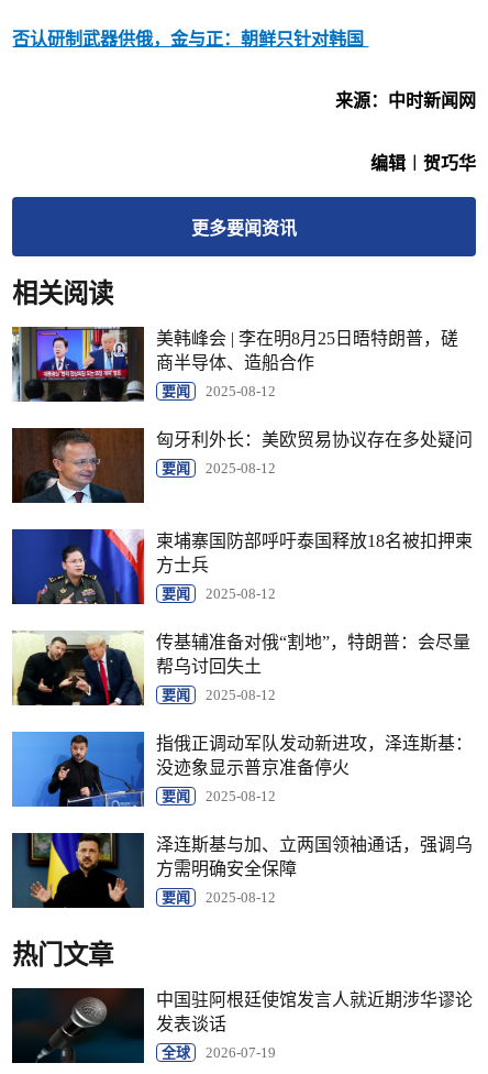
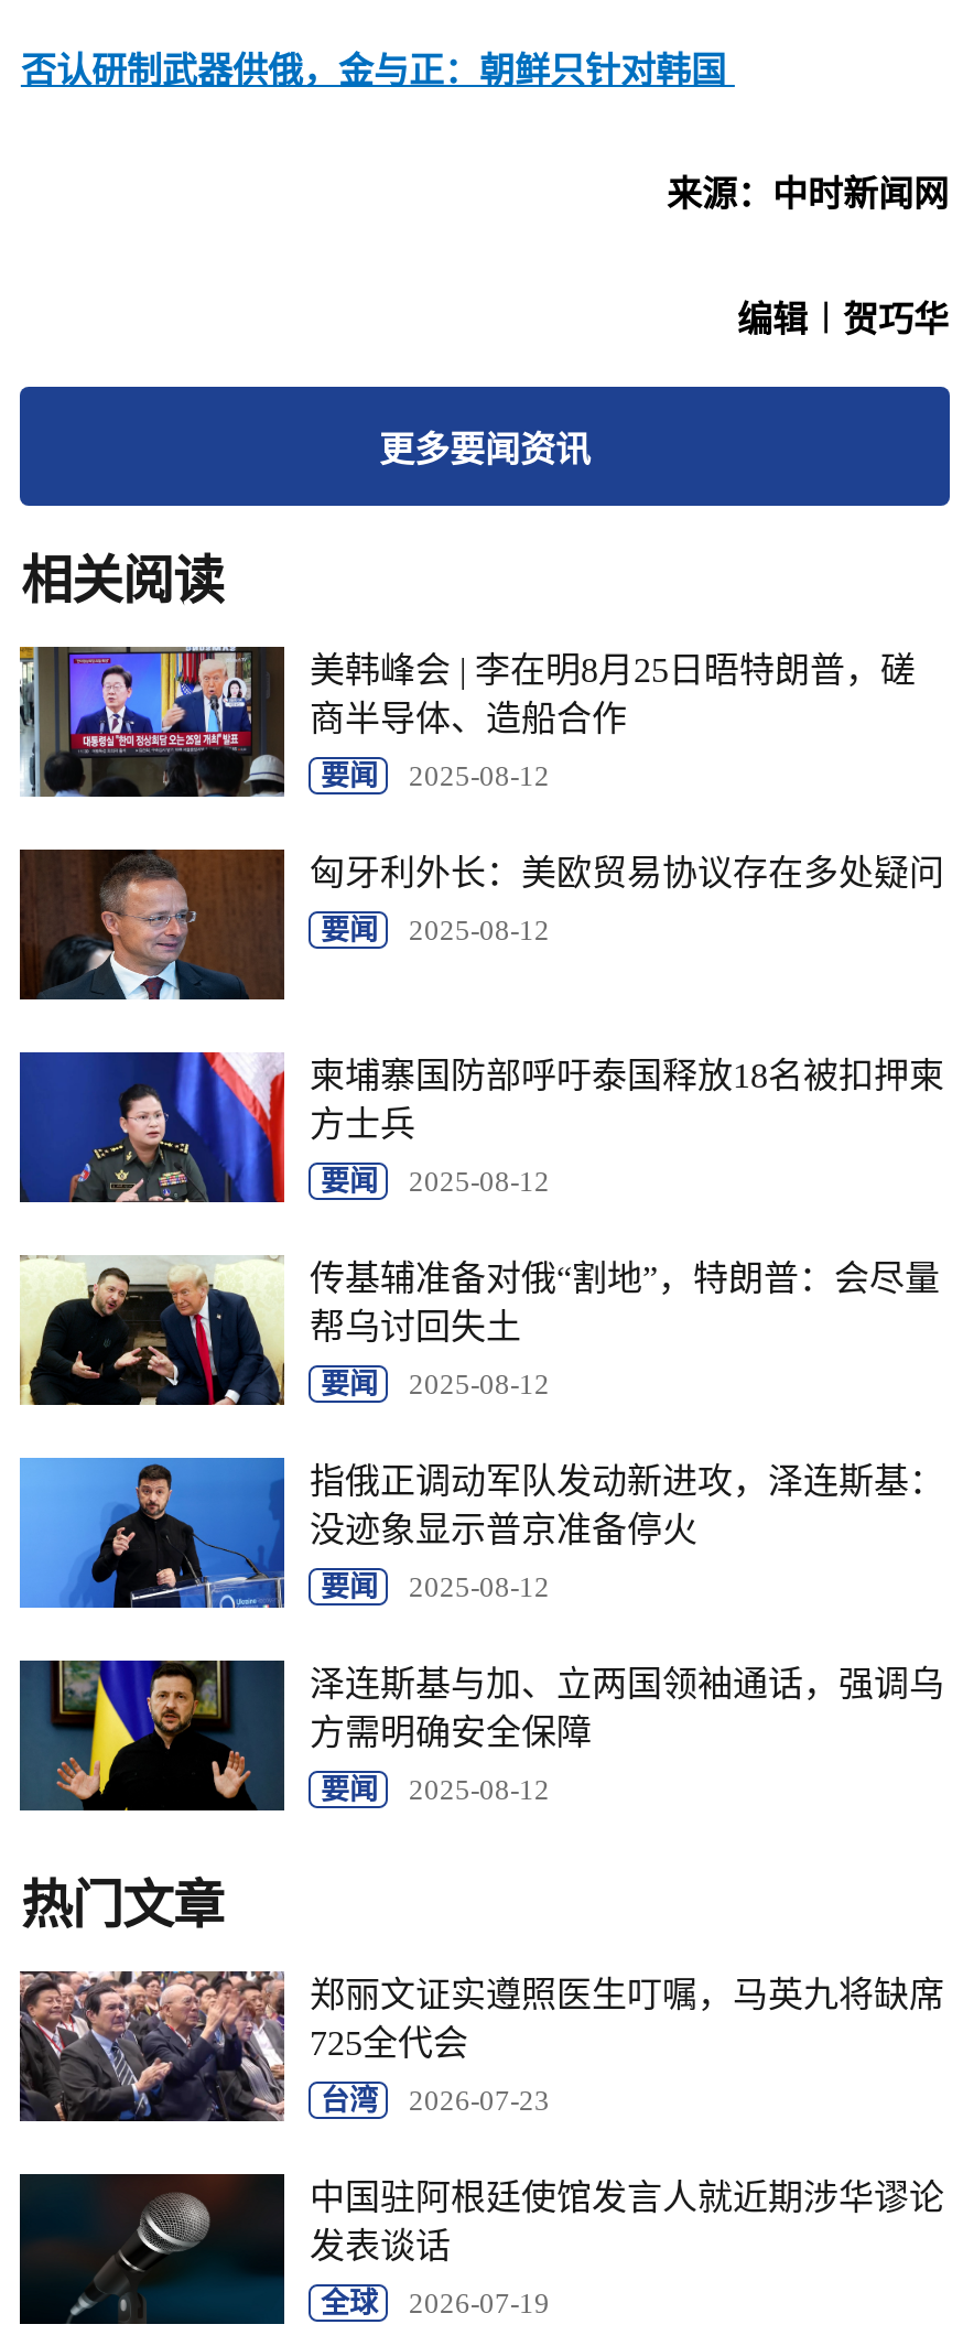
none -> [18,1969,944,2123] [image] | 郑丽文证实遵照医生叮嘱，马英九将缺席 | 725全代会 | 台湾 | 2026-07-23

